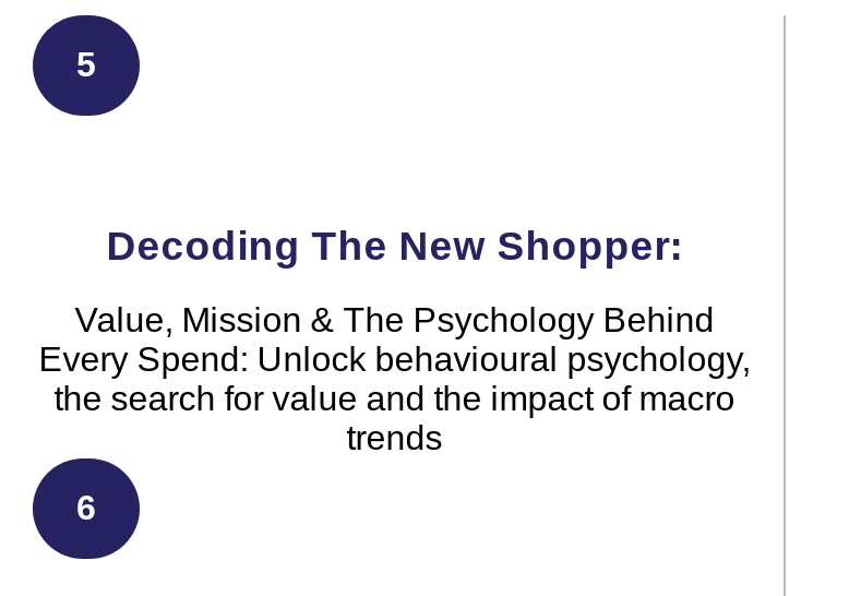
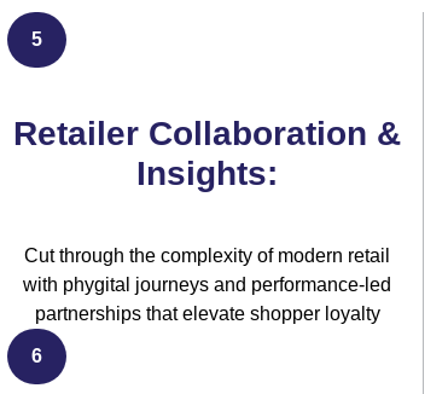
[107,222,683,268] Decoding The New Shopper: -> [14,115,401,193] Retailer Collaboration & | Insights:
[39,300,750,455] Value, Mission & The Psychology Behind | Every Spend: Unlock behavioural psychology, | the search for value and the impact of macro | trends -> [23,246,391,324] Cut through the complexity of modern retail | with phygital journeys and performance-led | partnerships that elevate shopper loyalty

